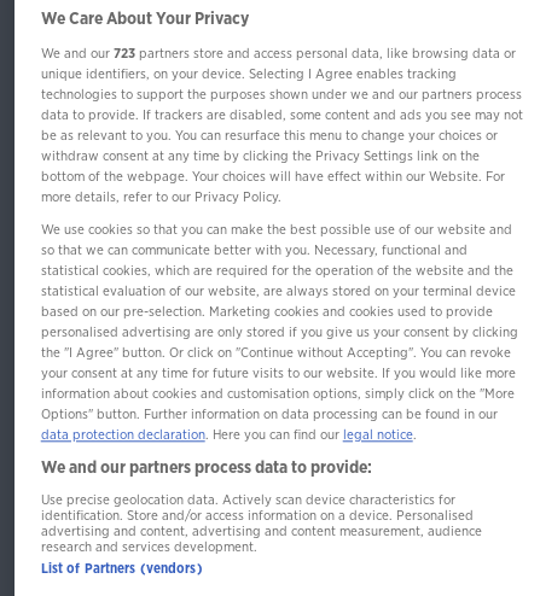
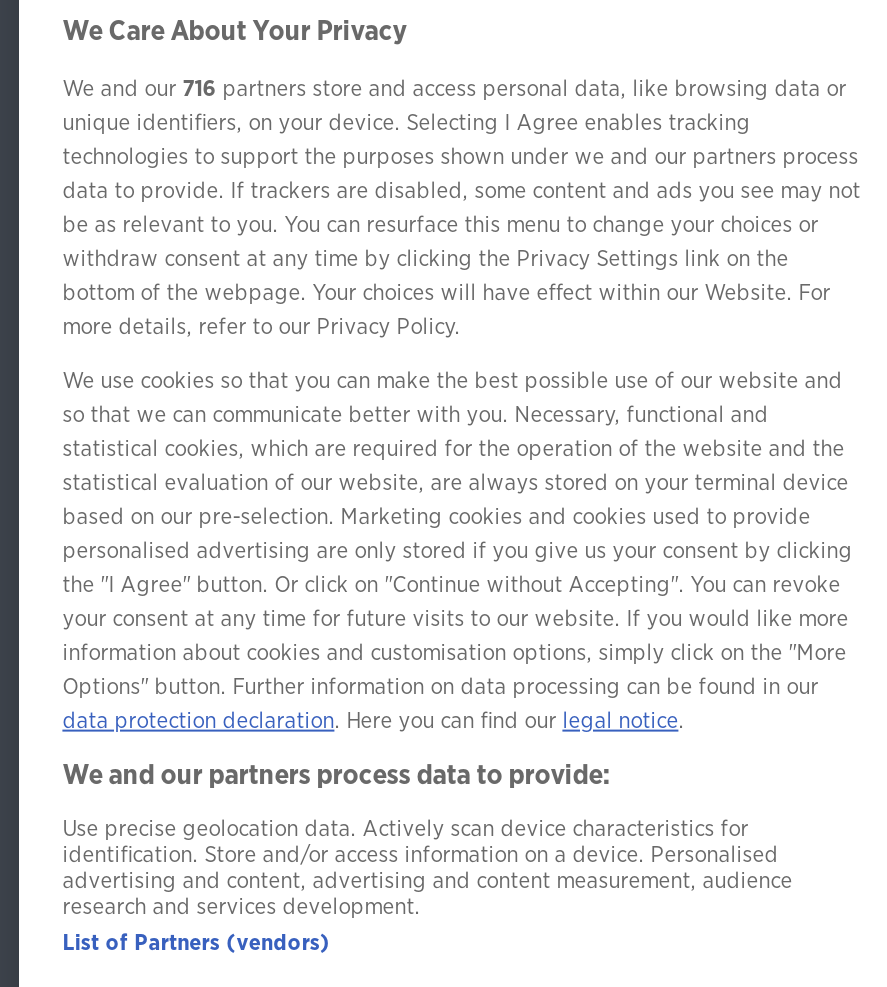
[41,47,515,61] We and our 723 partners store and access personal data, like browsing data or -> [62,78,846,100] We and our 716 partners store and access personal data, like browsing data or

